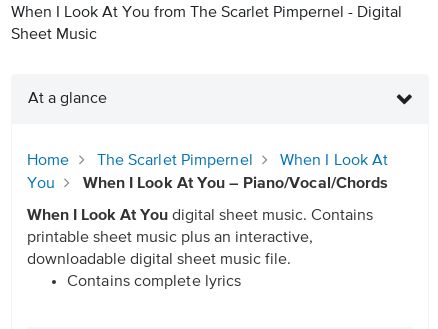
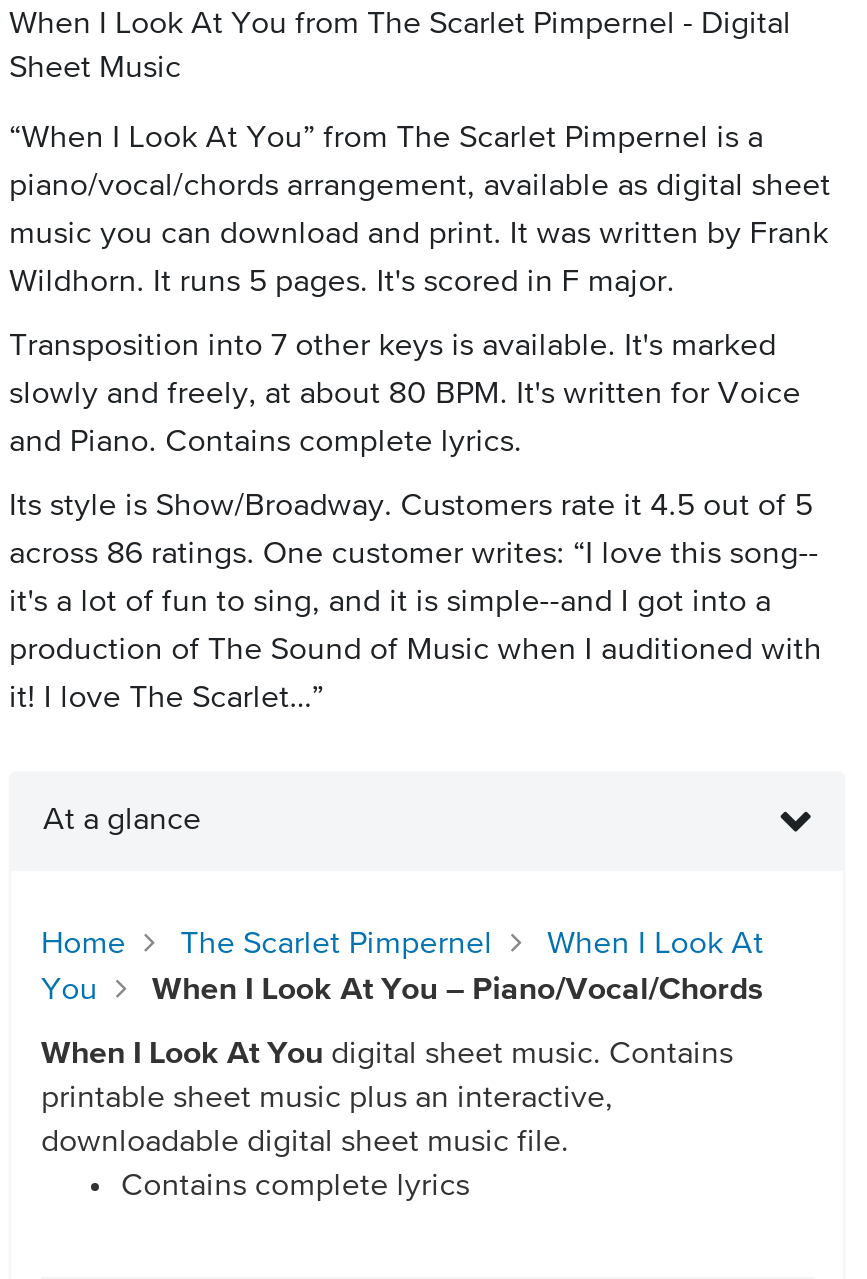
none -> [9,124,831,716] “When I Look At You” from The Scarlet Pimpernel is a | piano/vocal/chords arrangement, available as digital sheet | music you can download and print. It was written by Frank | Wildhorn. It runs 5 pages. It's scored in F major. | Transposition into 7 other keys is available. It's marked | slowly and freely, at about 80 BPM. It's written for Voice | and Piano. Contains complete lyrics. | Its style is Show/Broadway. Customers rate it 4.5 out of 5 | across 86 ratings. One customer writes: “I love this song-- | it's a lot of fun to sing, and it is simple--and I got into a | production of The Sound of Music when I auditioned with | it! I love The Scarlet…”

